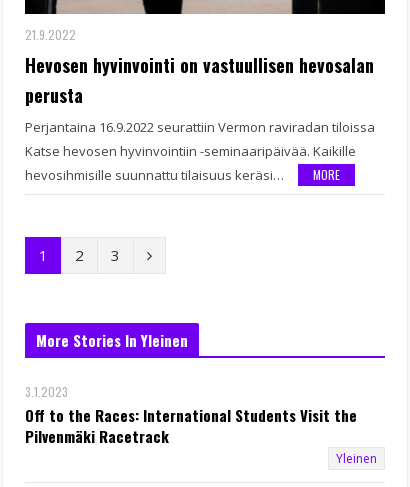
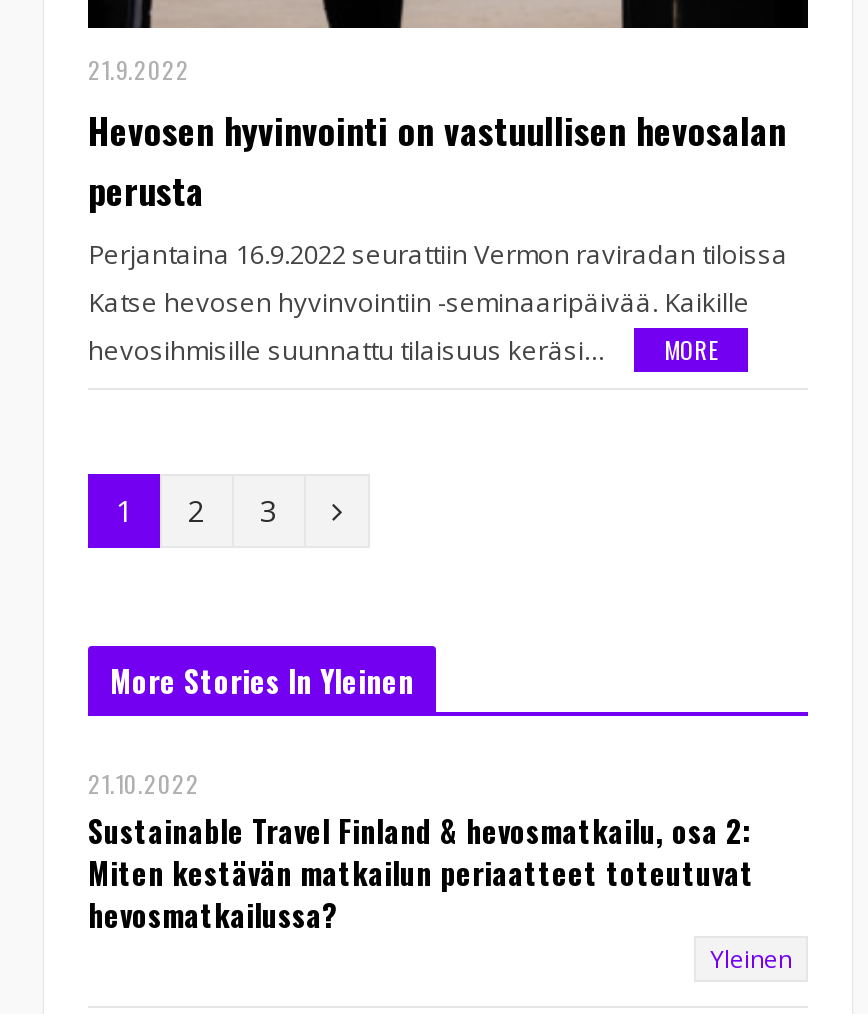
[25,383,357,447] 3.1.2023 | Off to the Races: International Students Visit the | Pilvenmäki Racetrack -> [88,767,754,937] 21.10.2022 | Sustainable Travel Finland & hevosmatkailu, osa 2: | Miten kestävän matkailun periaatteet toteutuvat | hevosmatkailussa?

